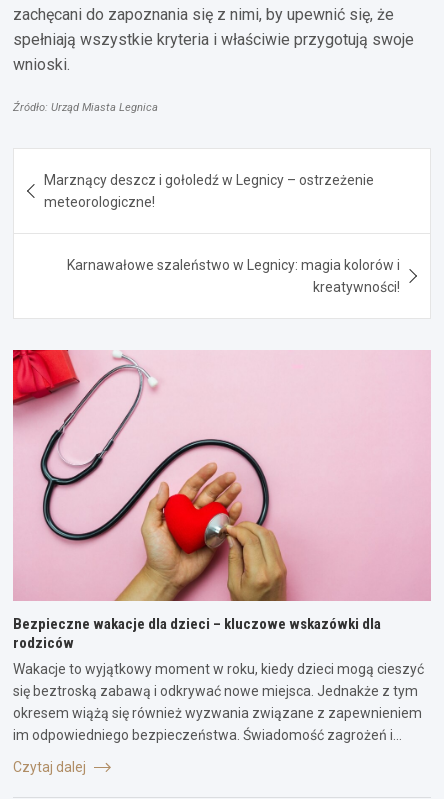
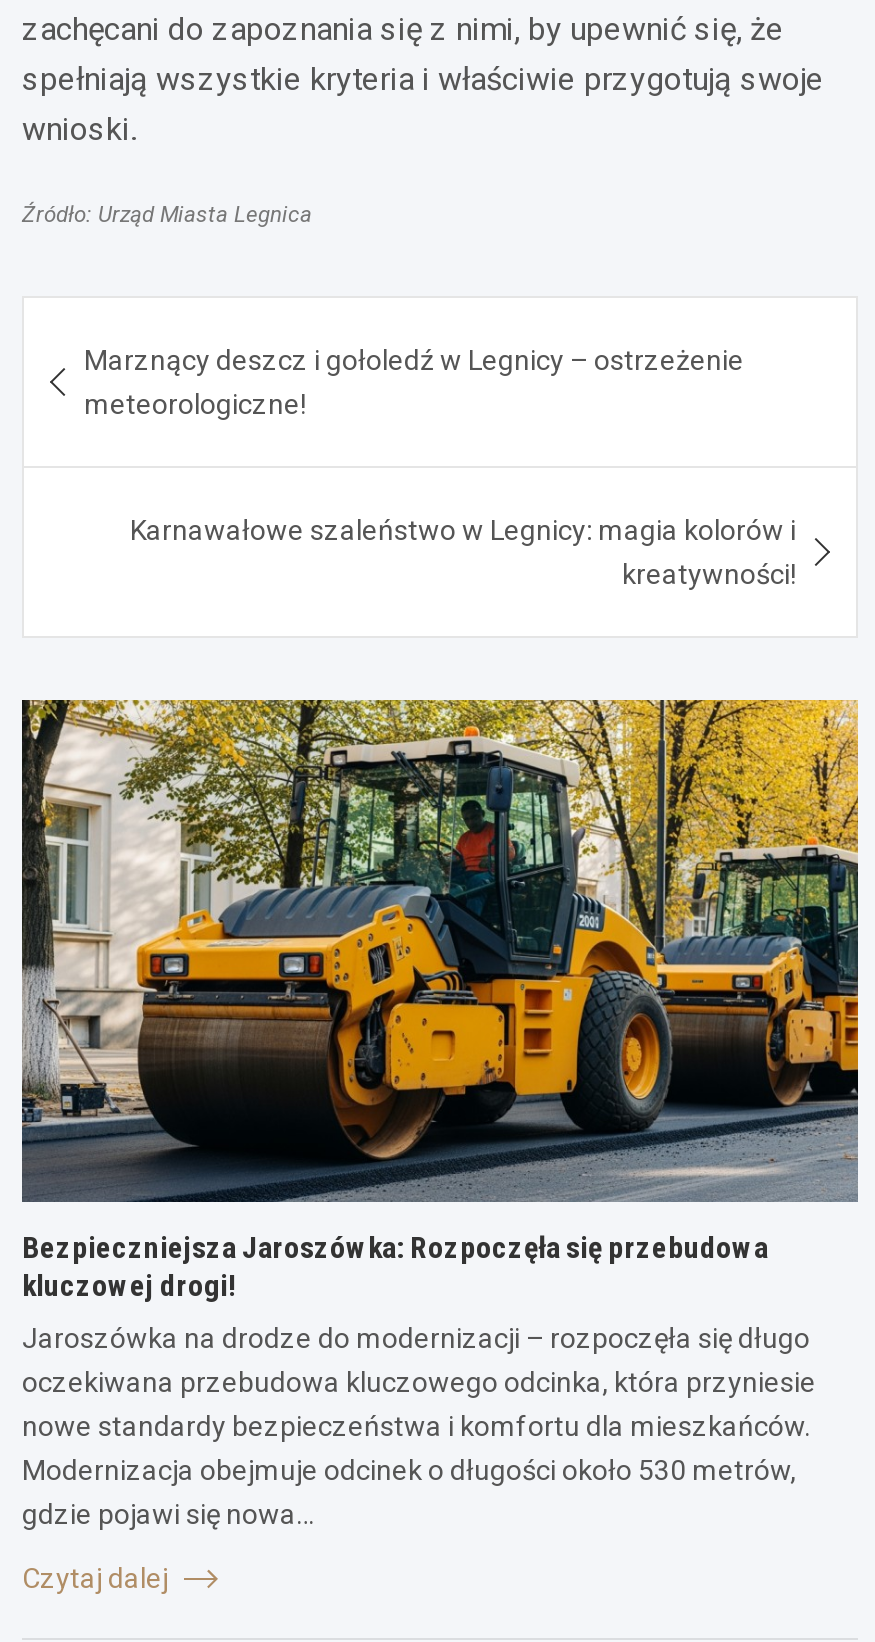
[12,349,431,652] [image] | Bezpieczne wakacje dla dzieci – kluczowe wskazówki dla | rodziców -> [20,698,860,1303] [image] | Bezpieczniejsza Jaroszówka: Rozpoczęła się przebudowa | kluczowej drogi!
[13,661,424,743] Wakacje to wyjątkowy moment w roku, kiedy dzieci mogą cieszyć | się beztroską zabawą i odkrywać nowe miejsca. Jednakże z tym | okresem wiążą się również wyzwania związane z zapewnieniem | im odpowiedniego bezpieczeństwa. Świadomość zagrożeń i… -> [22,1321,816,1529] Jaroszówka na drodze do modernizacji – rozpoczęła się długo | oczekiwana przebudowa kluczowego odcinka, która przyniesie | nowe standardy bezpieczeństwa i komfortu dla mieszkańców. | Modernizacja obejmuje odcinek o długości około 530 metrów, | gdzie pojawi się nowa…

